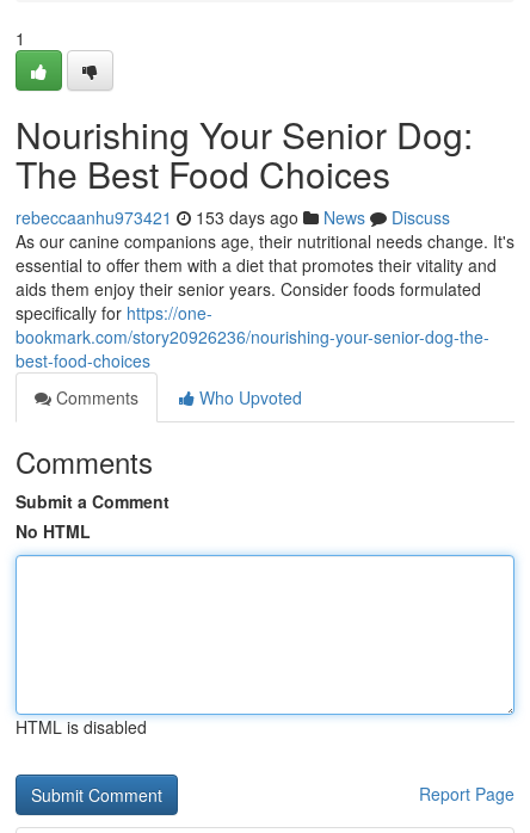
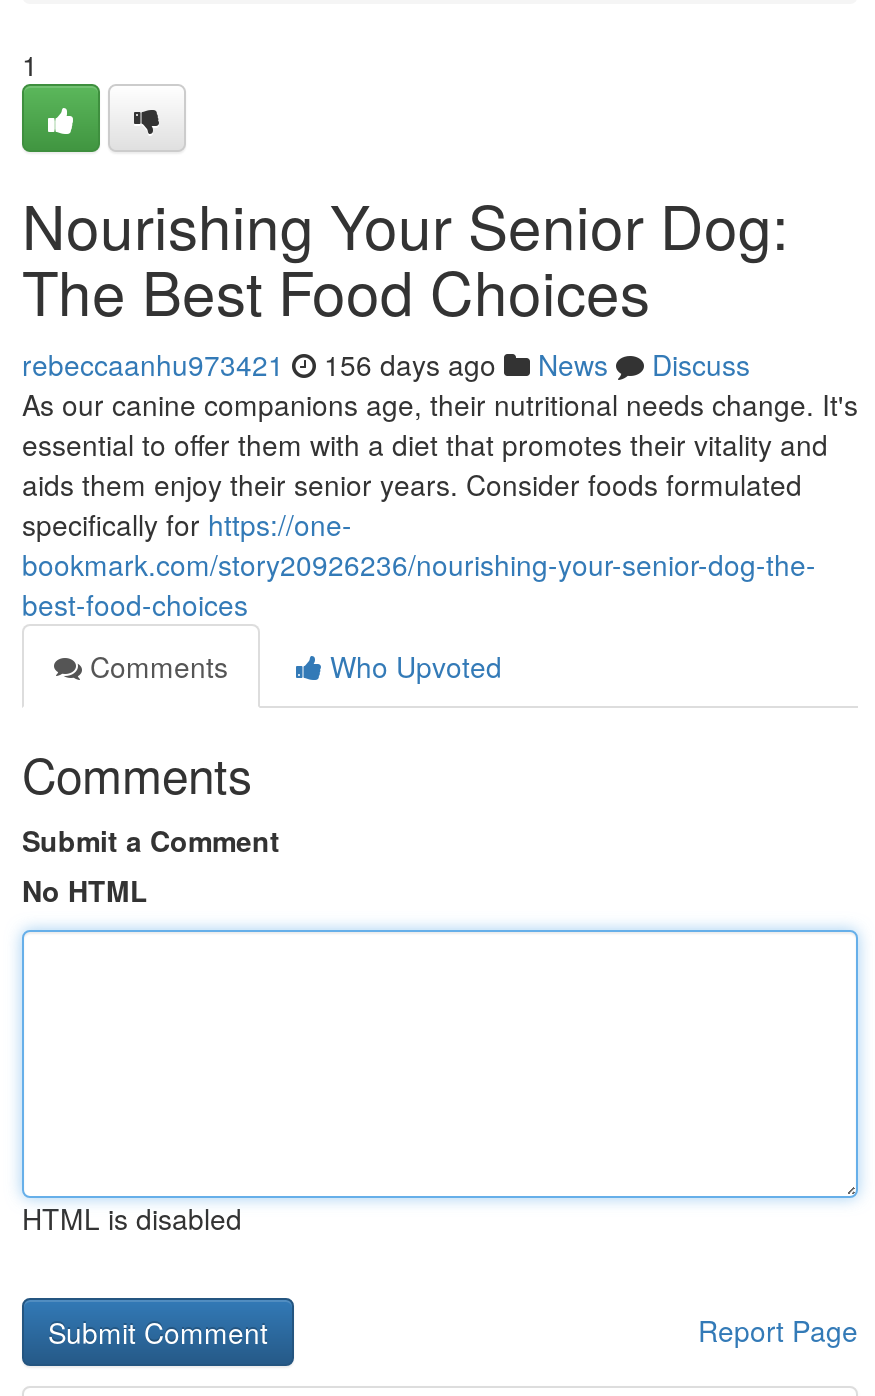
[16,205,450,229] rebeccaanhu973421 153 days ago News Discuss -> [22,344,750,384] rebeccaanhu973421 156 days ago News Discuss

